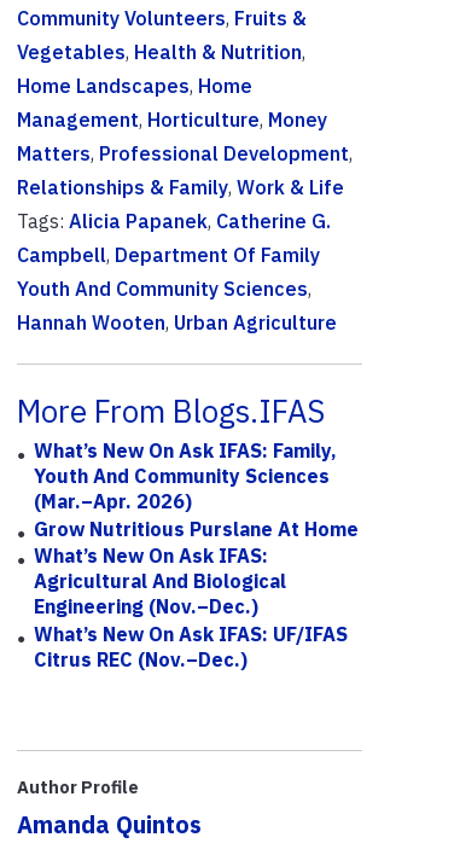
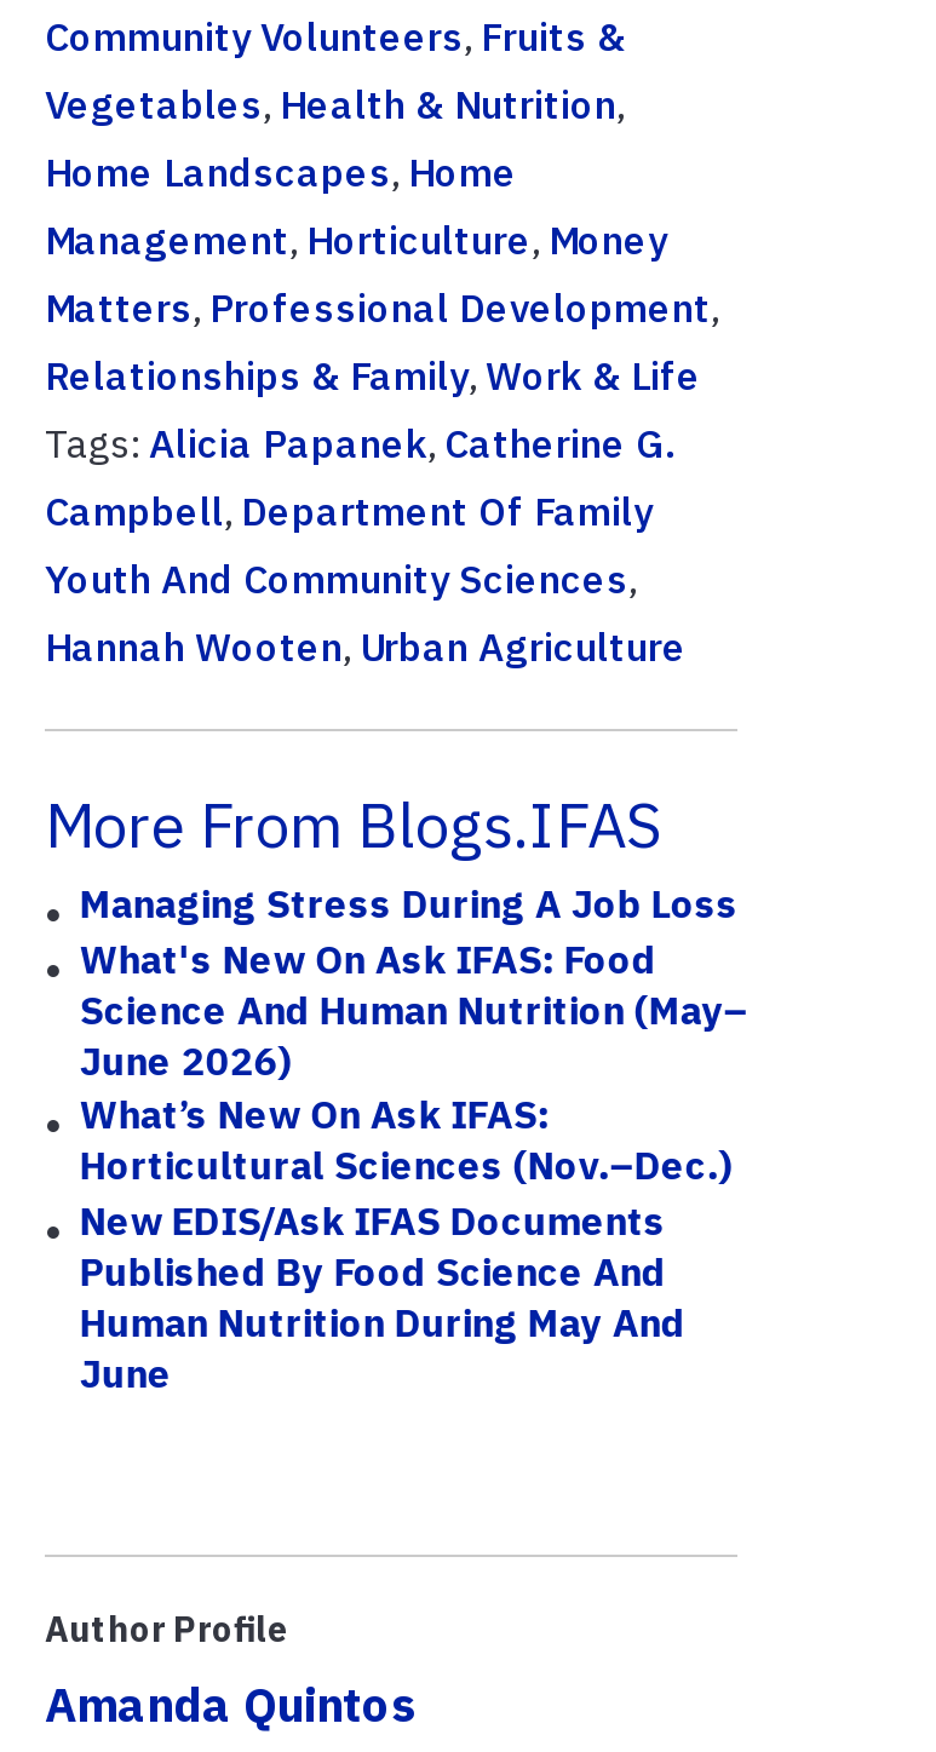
[34,439,359,541] What’s New On Ask IFAS: Family, | Youth And Community Sciences | (Mar.–Apr. 2026) | Grow Nutritious Purslane At Home -> [80,879,748,1084] Managing Stress During A Job Loss | What's New On Ask IFAS: Food | Science And Human Nutrition (May– | June 2026)
[34,569,348,671] Agricultural And Biological | Engineering (Nov.–Dec.) | What’s New On Ask IFAS: UF/IFAS | Citrus REC (Nov.–Dec.) -> [80,1141,734,1397] Horticultural Sciences (Nov.–Dec.) | New EDIS/Ask IFAS Documents | Published By Food Science And | Human Nutrition During May And | June

